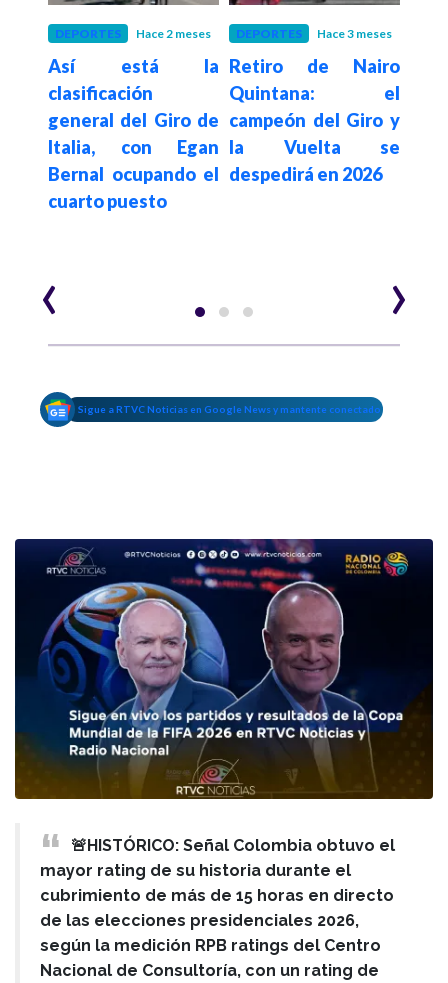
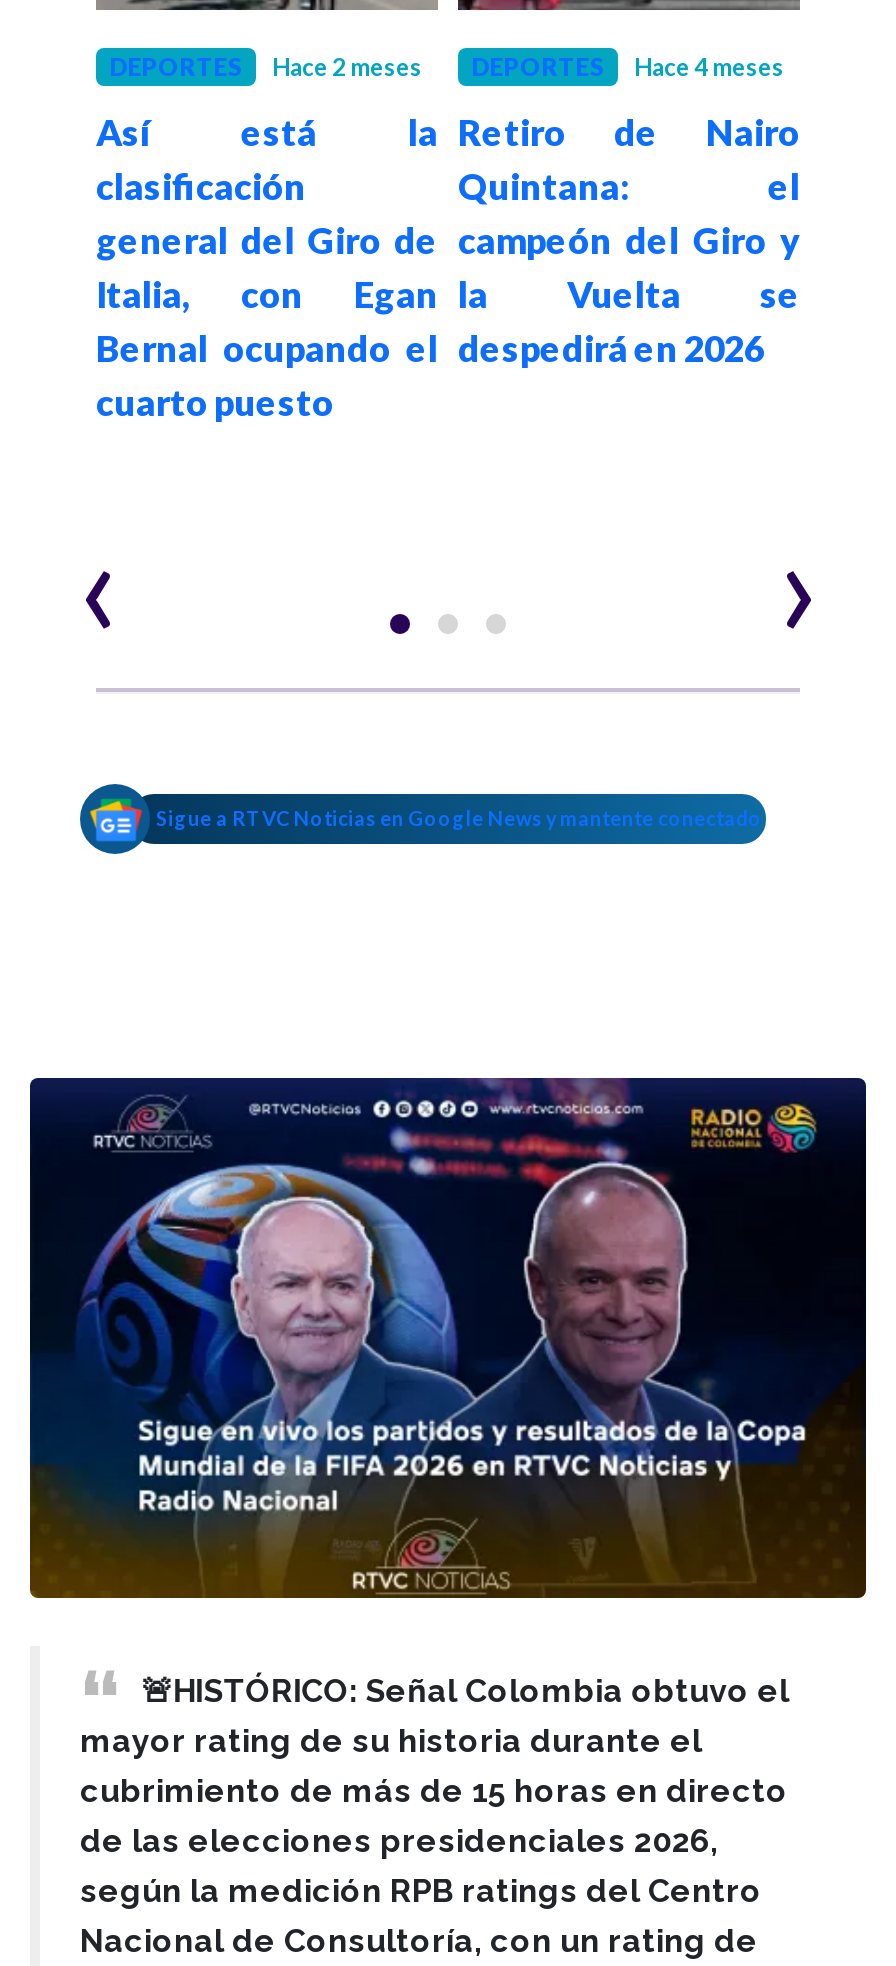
[317,26,392,41] Hace 3 meses -> [634,51,784,81] Hace 4 meses

